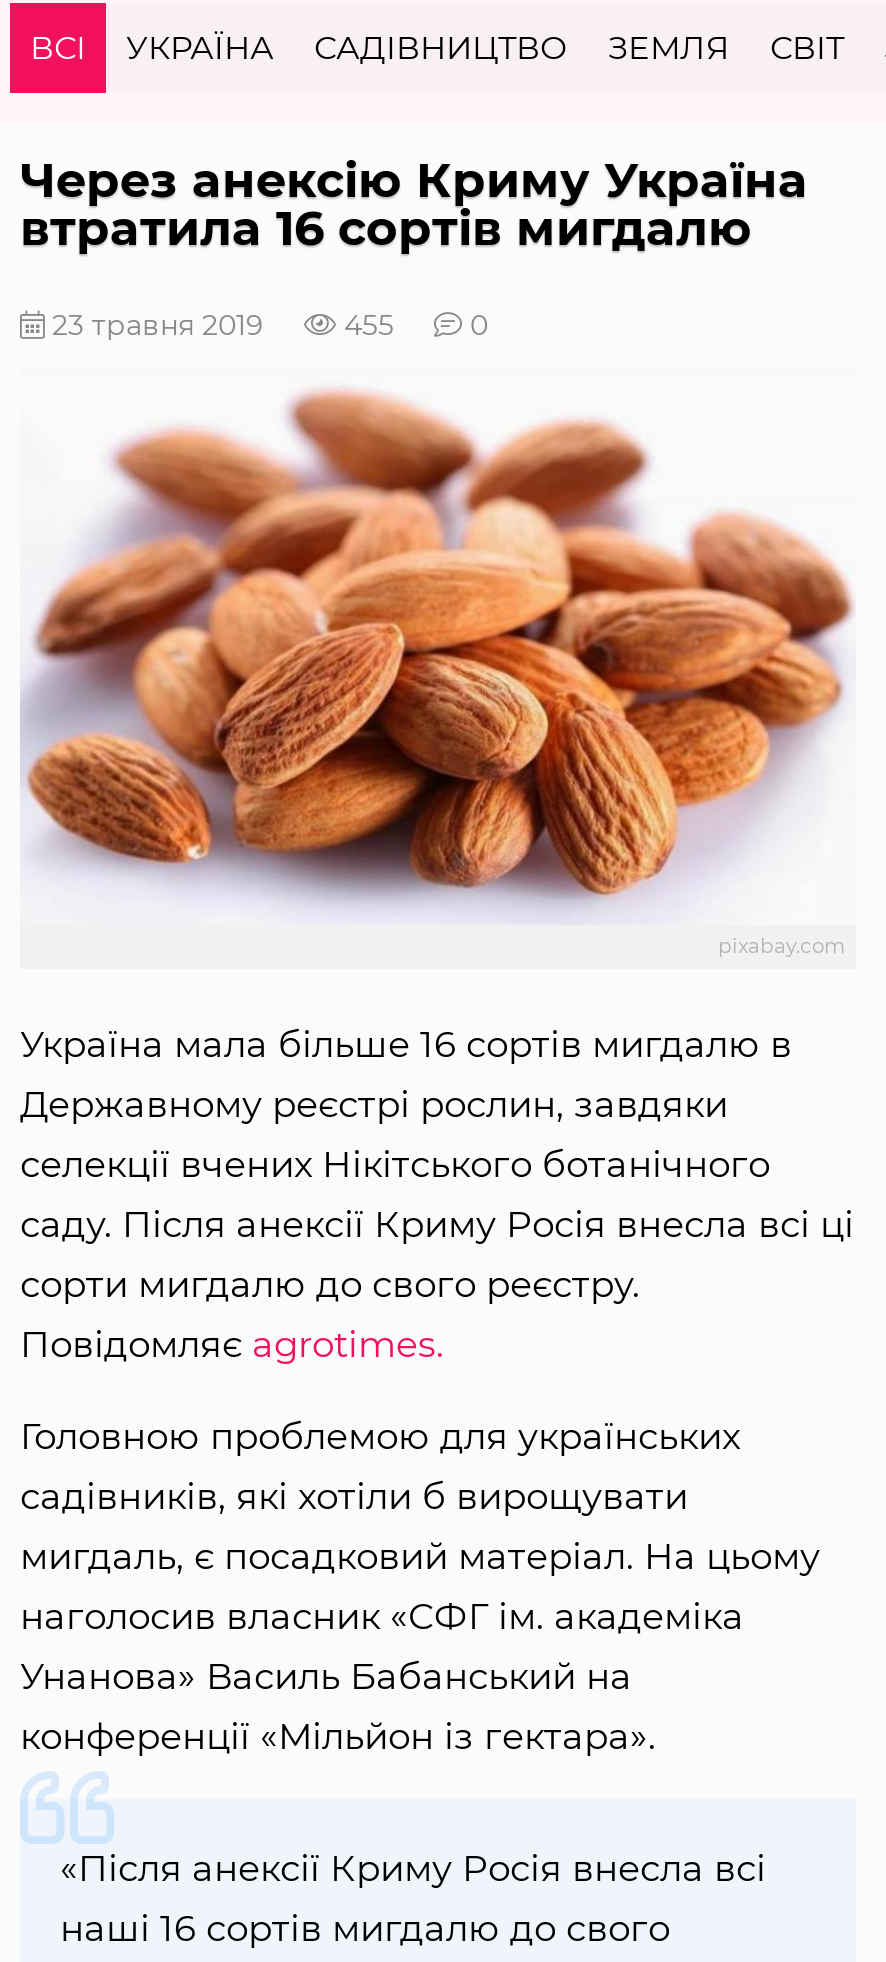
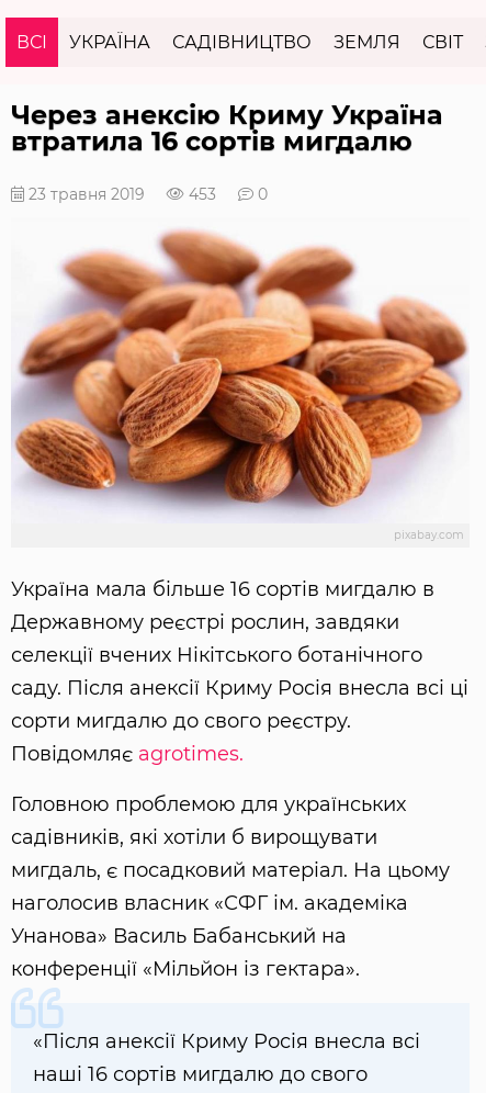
[336,306,394,342] 455 -> [184,184,216,204] 453

